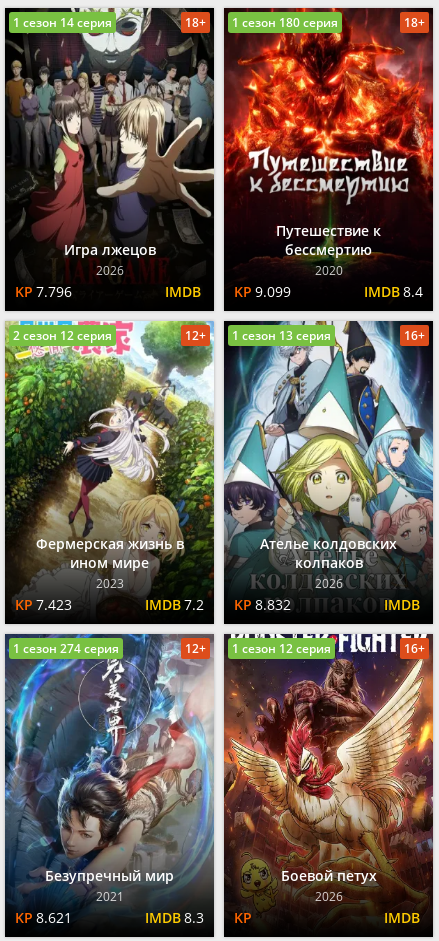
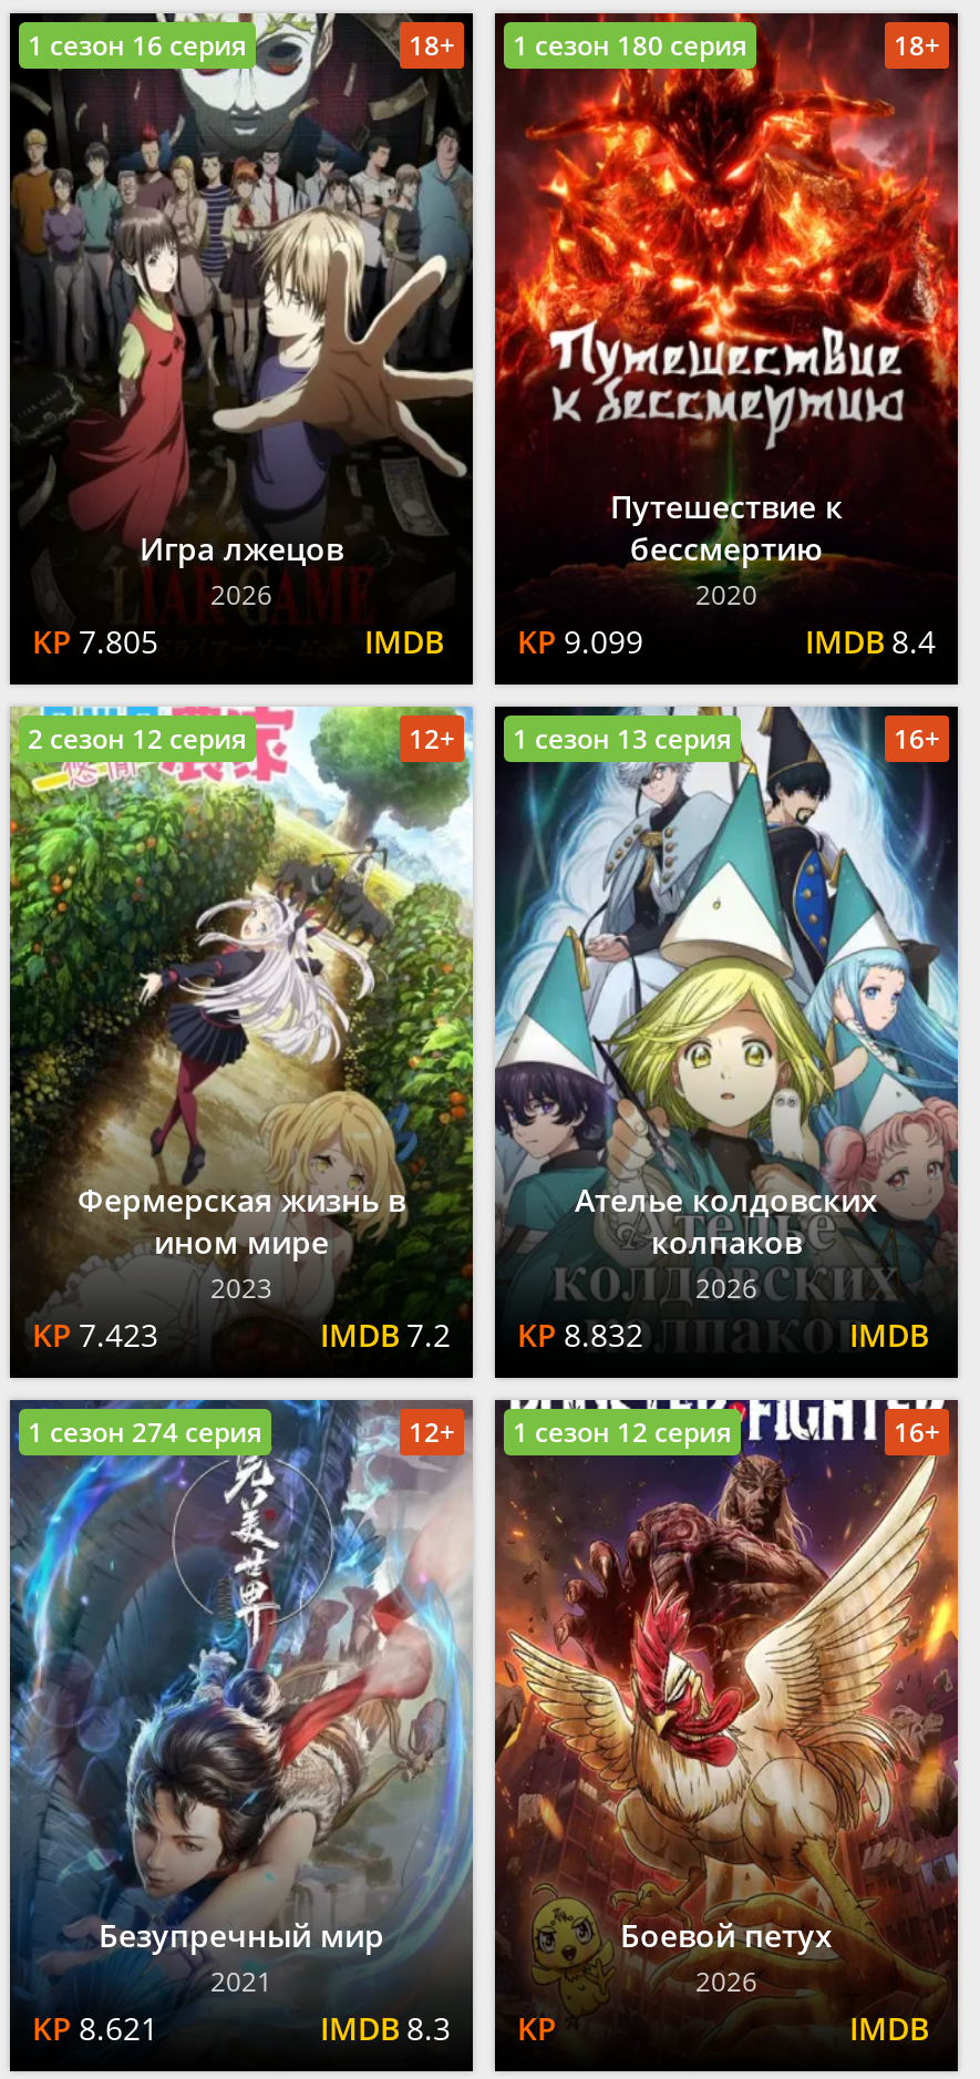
[13,14,112,31] 1 сезон 14 серия -> [28,26,247,64] 1 сезон 16 серия
[36,282,72,301] 7.796 -> [79,620,158,662] 7.805

